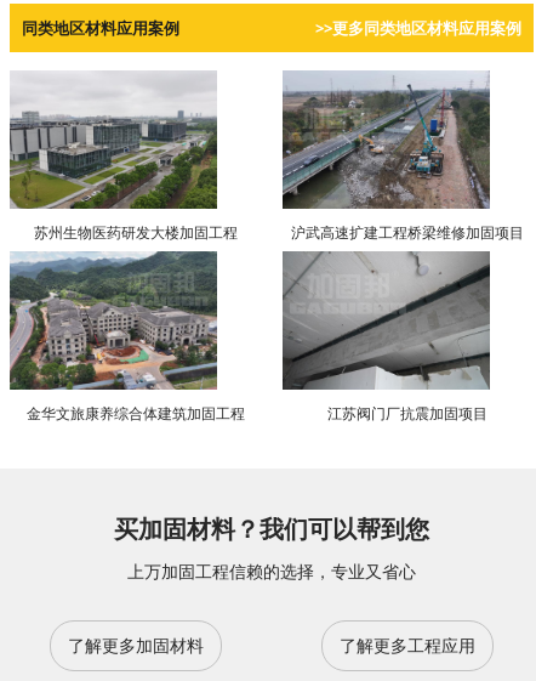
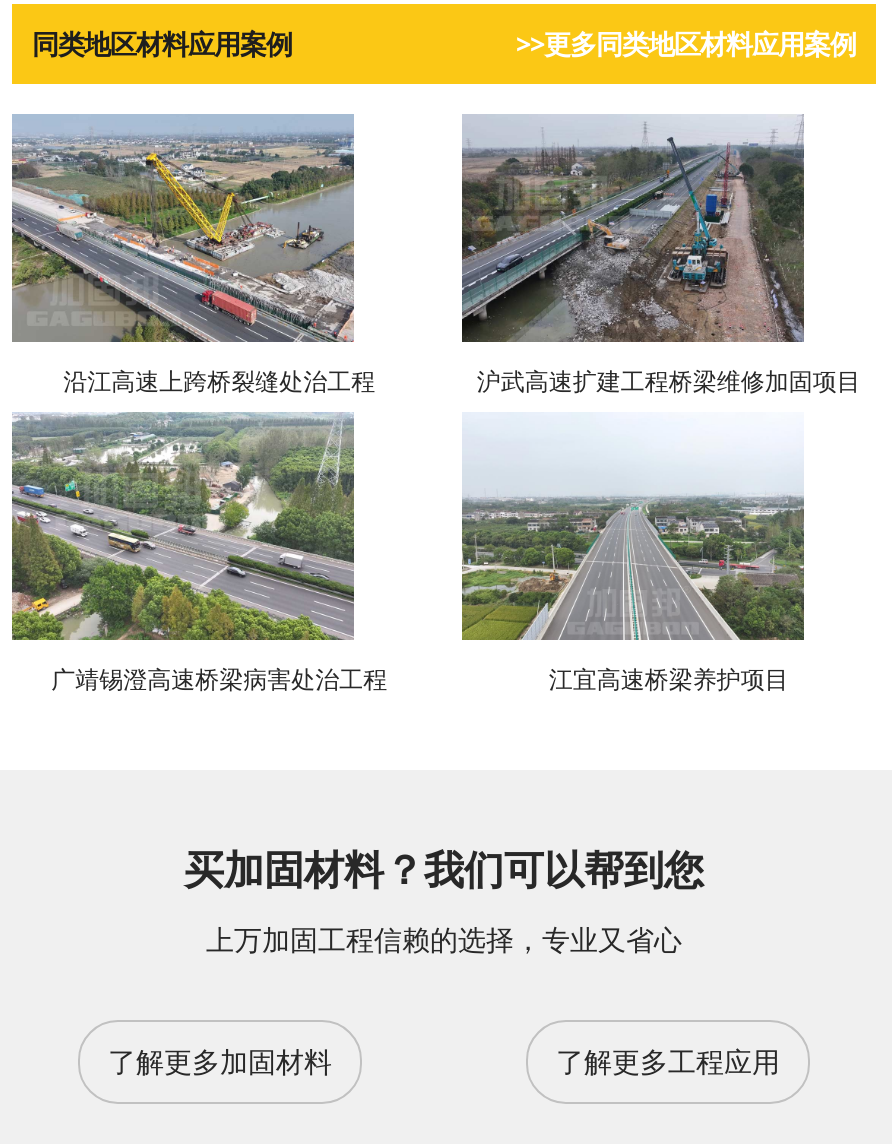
[8,72,237,243] [image] | 苏州生物医药研发大楼加固工程 -> [12,114,375,399] [image] | 沿江高速上跨桥裂缝处治工程
[10,252,217,391] [image] -> [12,414,354,642] [image]
[26,250,491,424] [image] | 金华文旅康养综合体建筑加固工程 | 江苏阀门厂抗震加固项目 -> [51,412,804,697] [image] | 广靖锡澄高速桥梁病害处治工程 | 江宜高速桥梁养护项目

